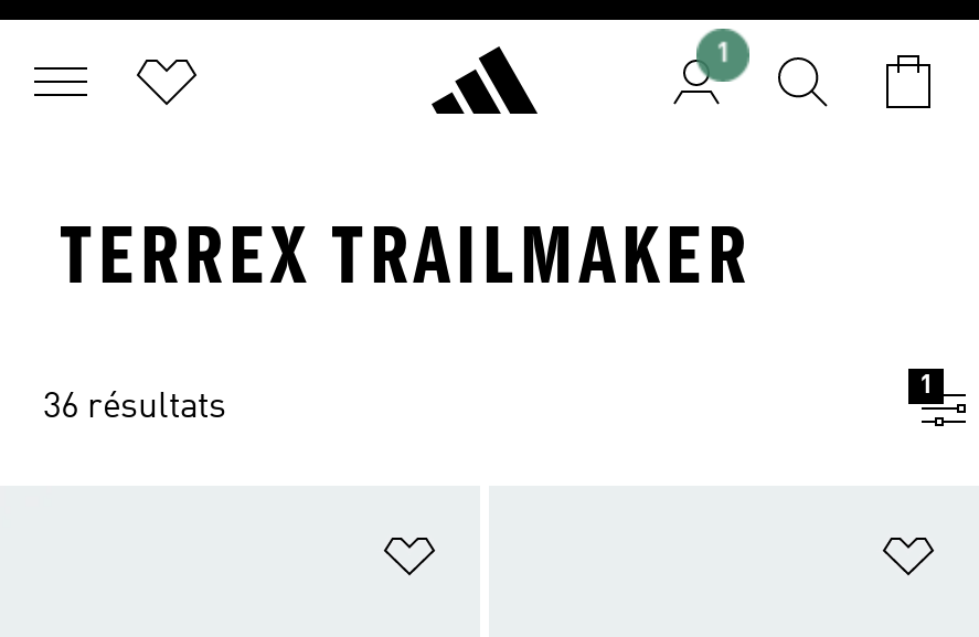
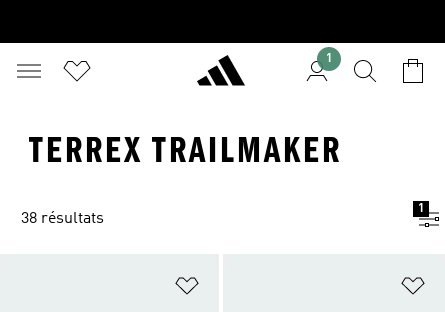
[43,391,226,426] 36 résultats -> [21,211,104,227] 38 résultats

